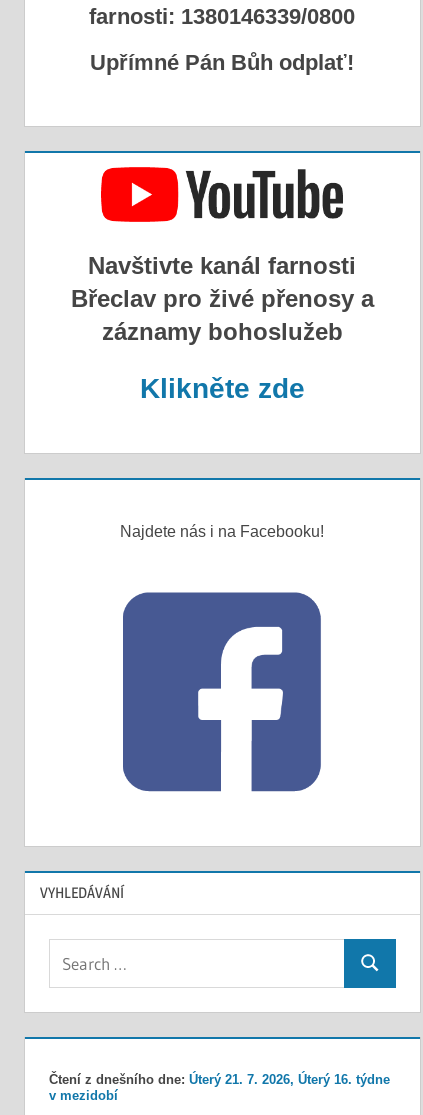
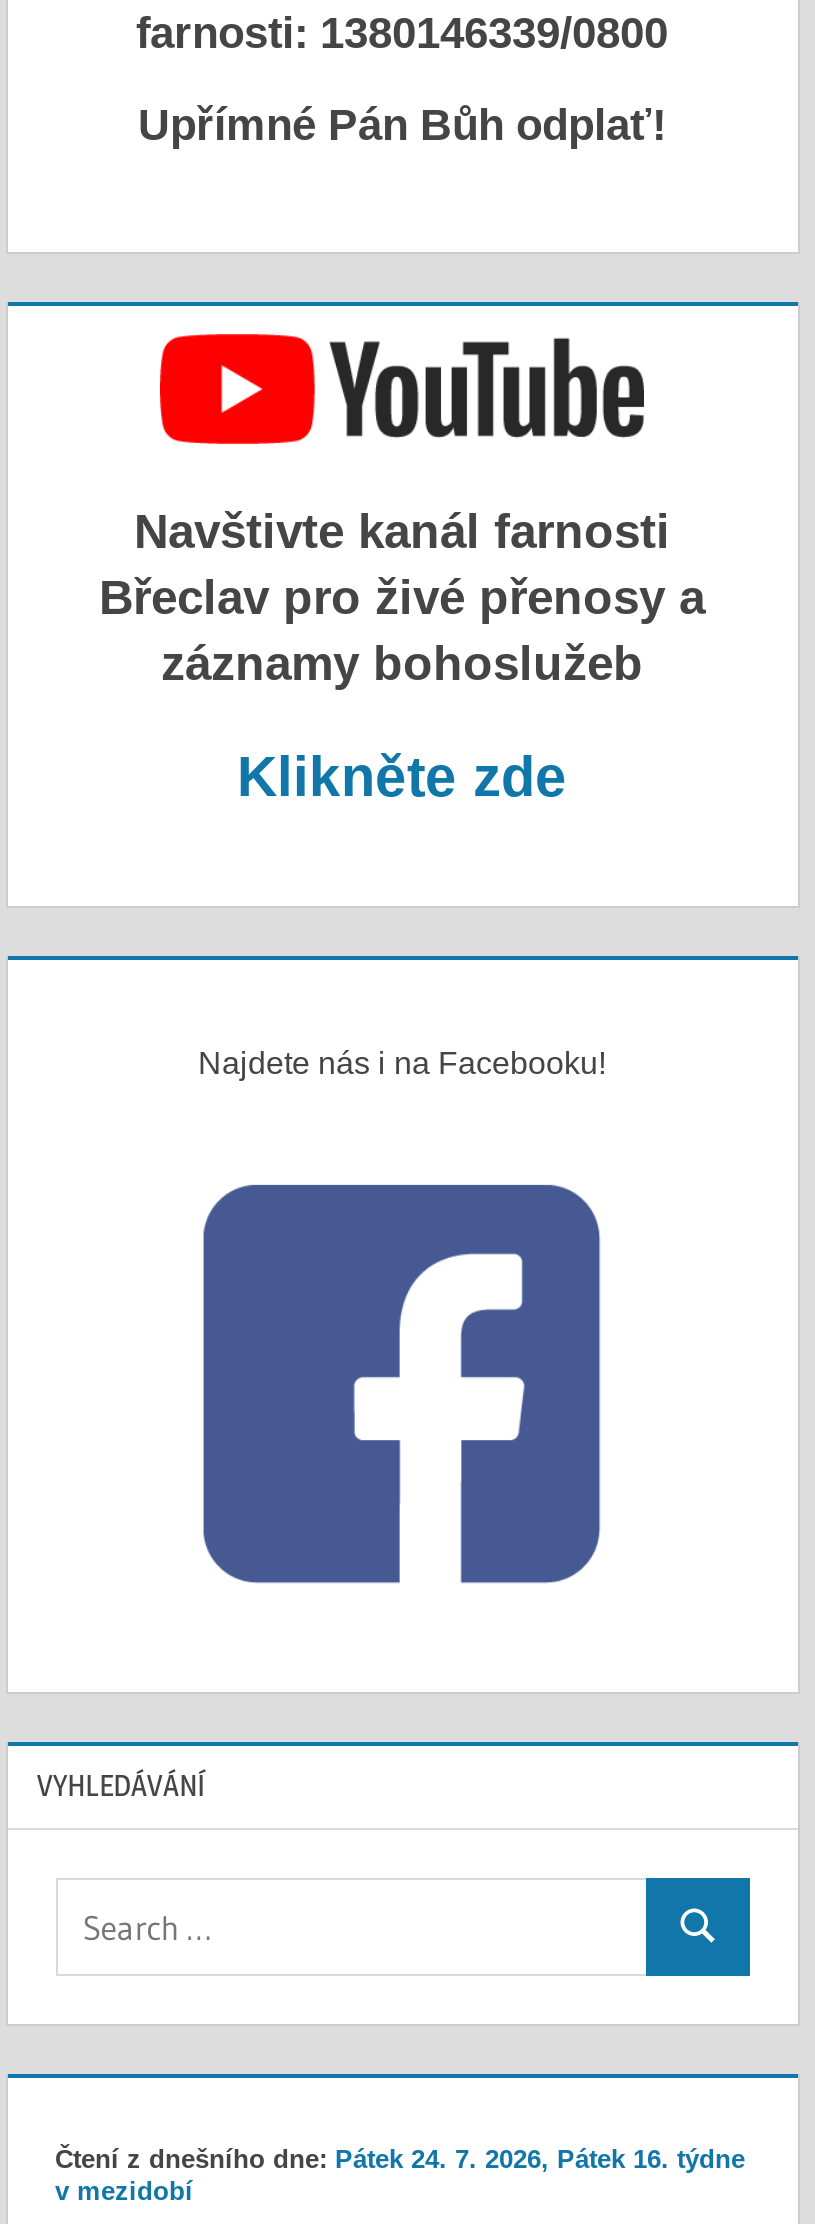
[48,1072,389,1087] Čtení z dnešního dne: Úterý 21. 7. 2026, Úterý 16. týdne -> [55,2144,745,2174] Čtení z dnešního dne: Pátek 24. 7. 2026, Pátek 16. týdne

